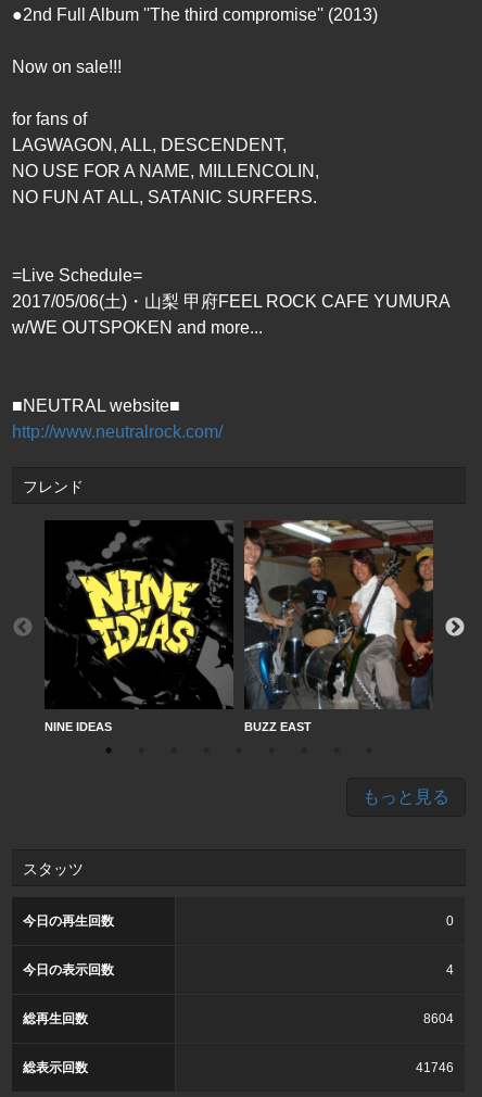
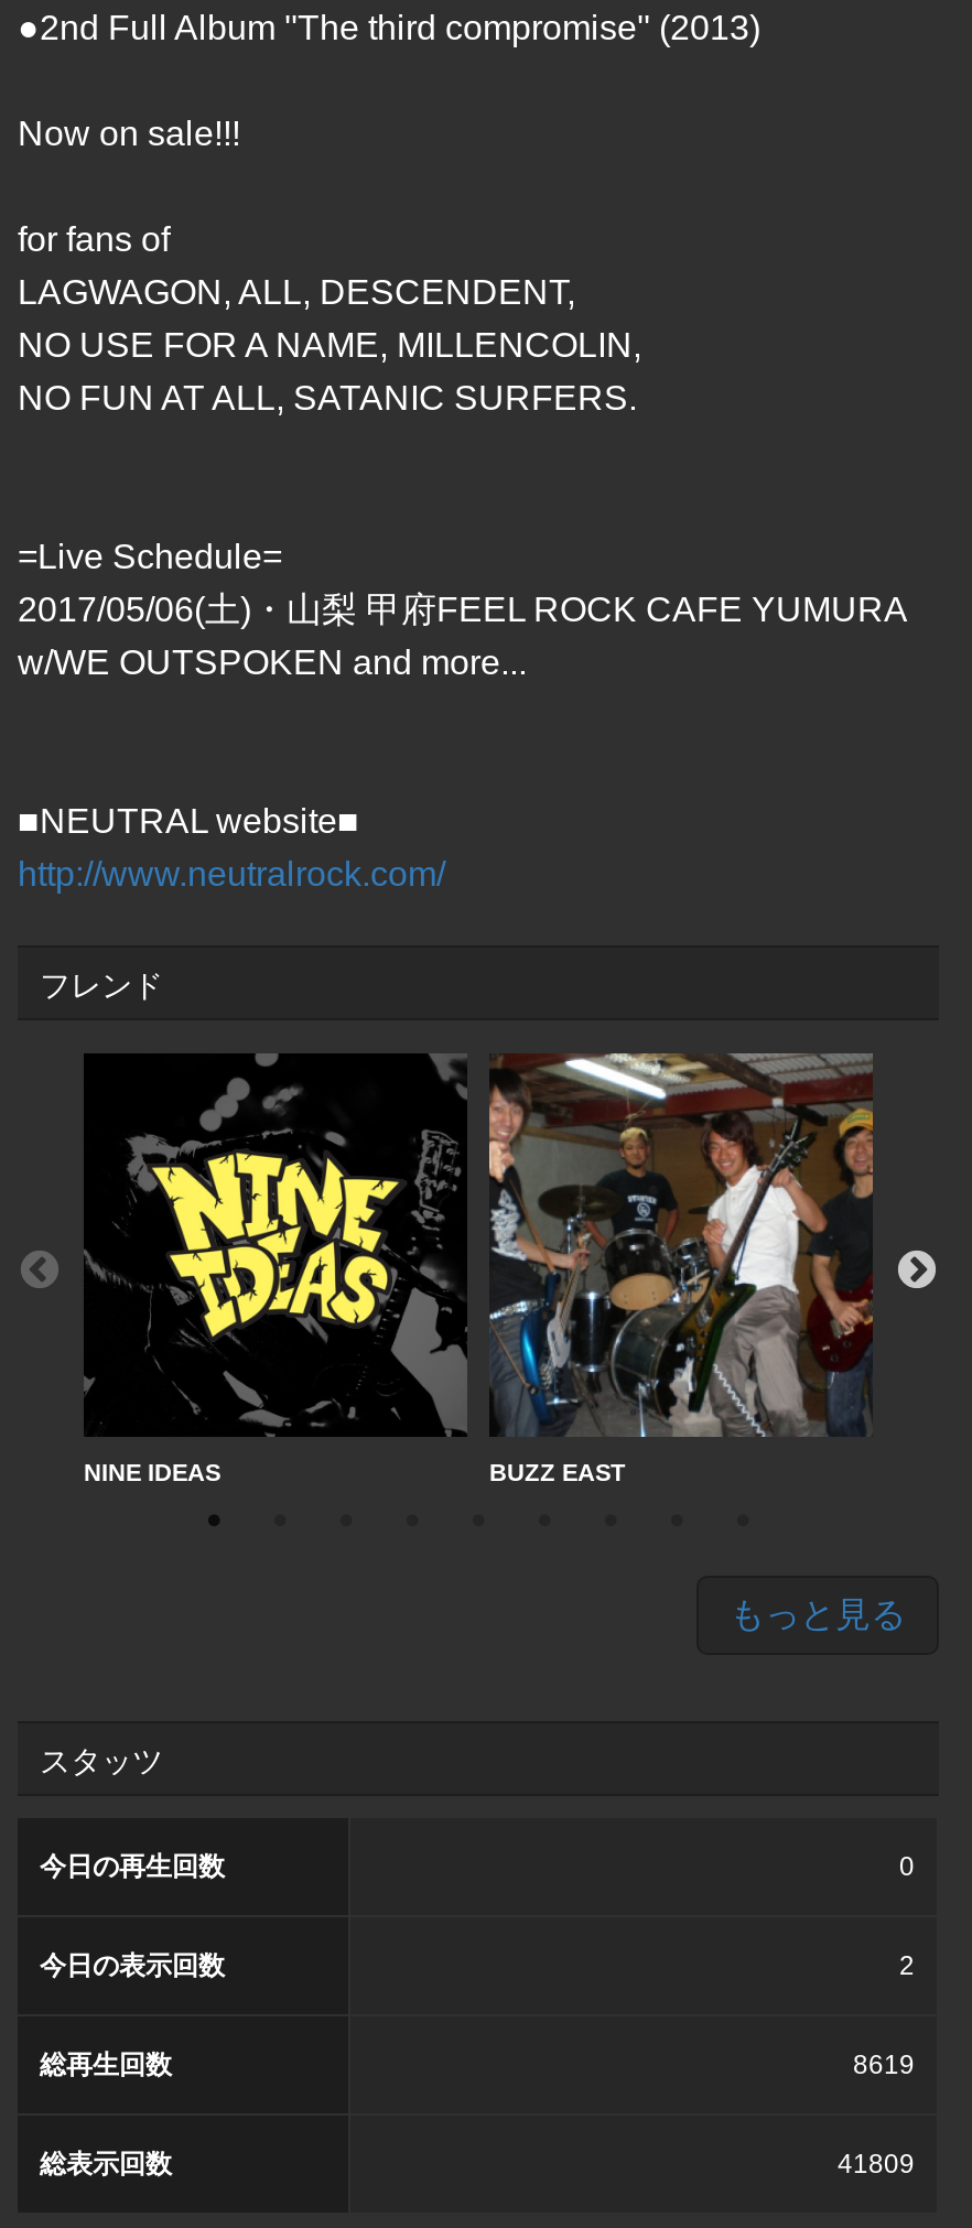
[446,962,454,978] 4 -> [899,1951,915,1981] 2
[423,1011,454,1027] 8604 -> [853,2050,915,2081] 8619
[416,1060,454,1075] 41746 -> [838,2149,915,2180] 41809

